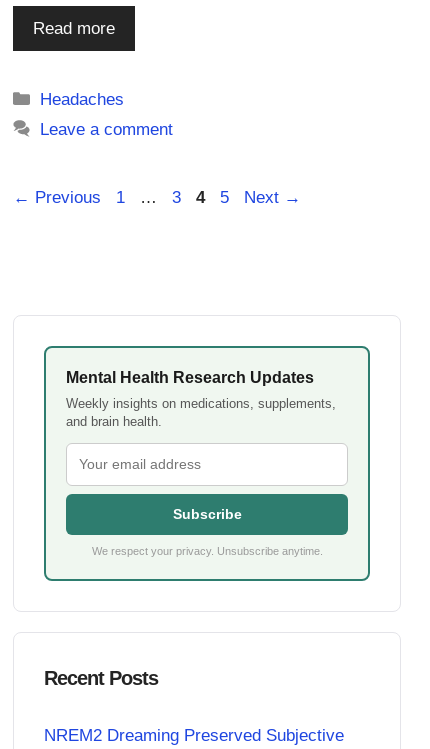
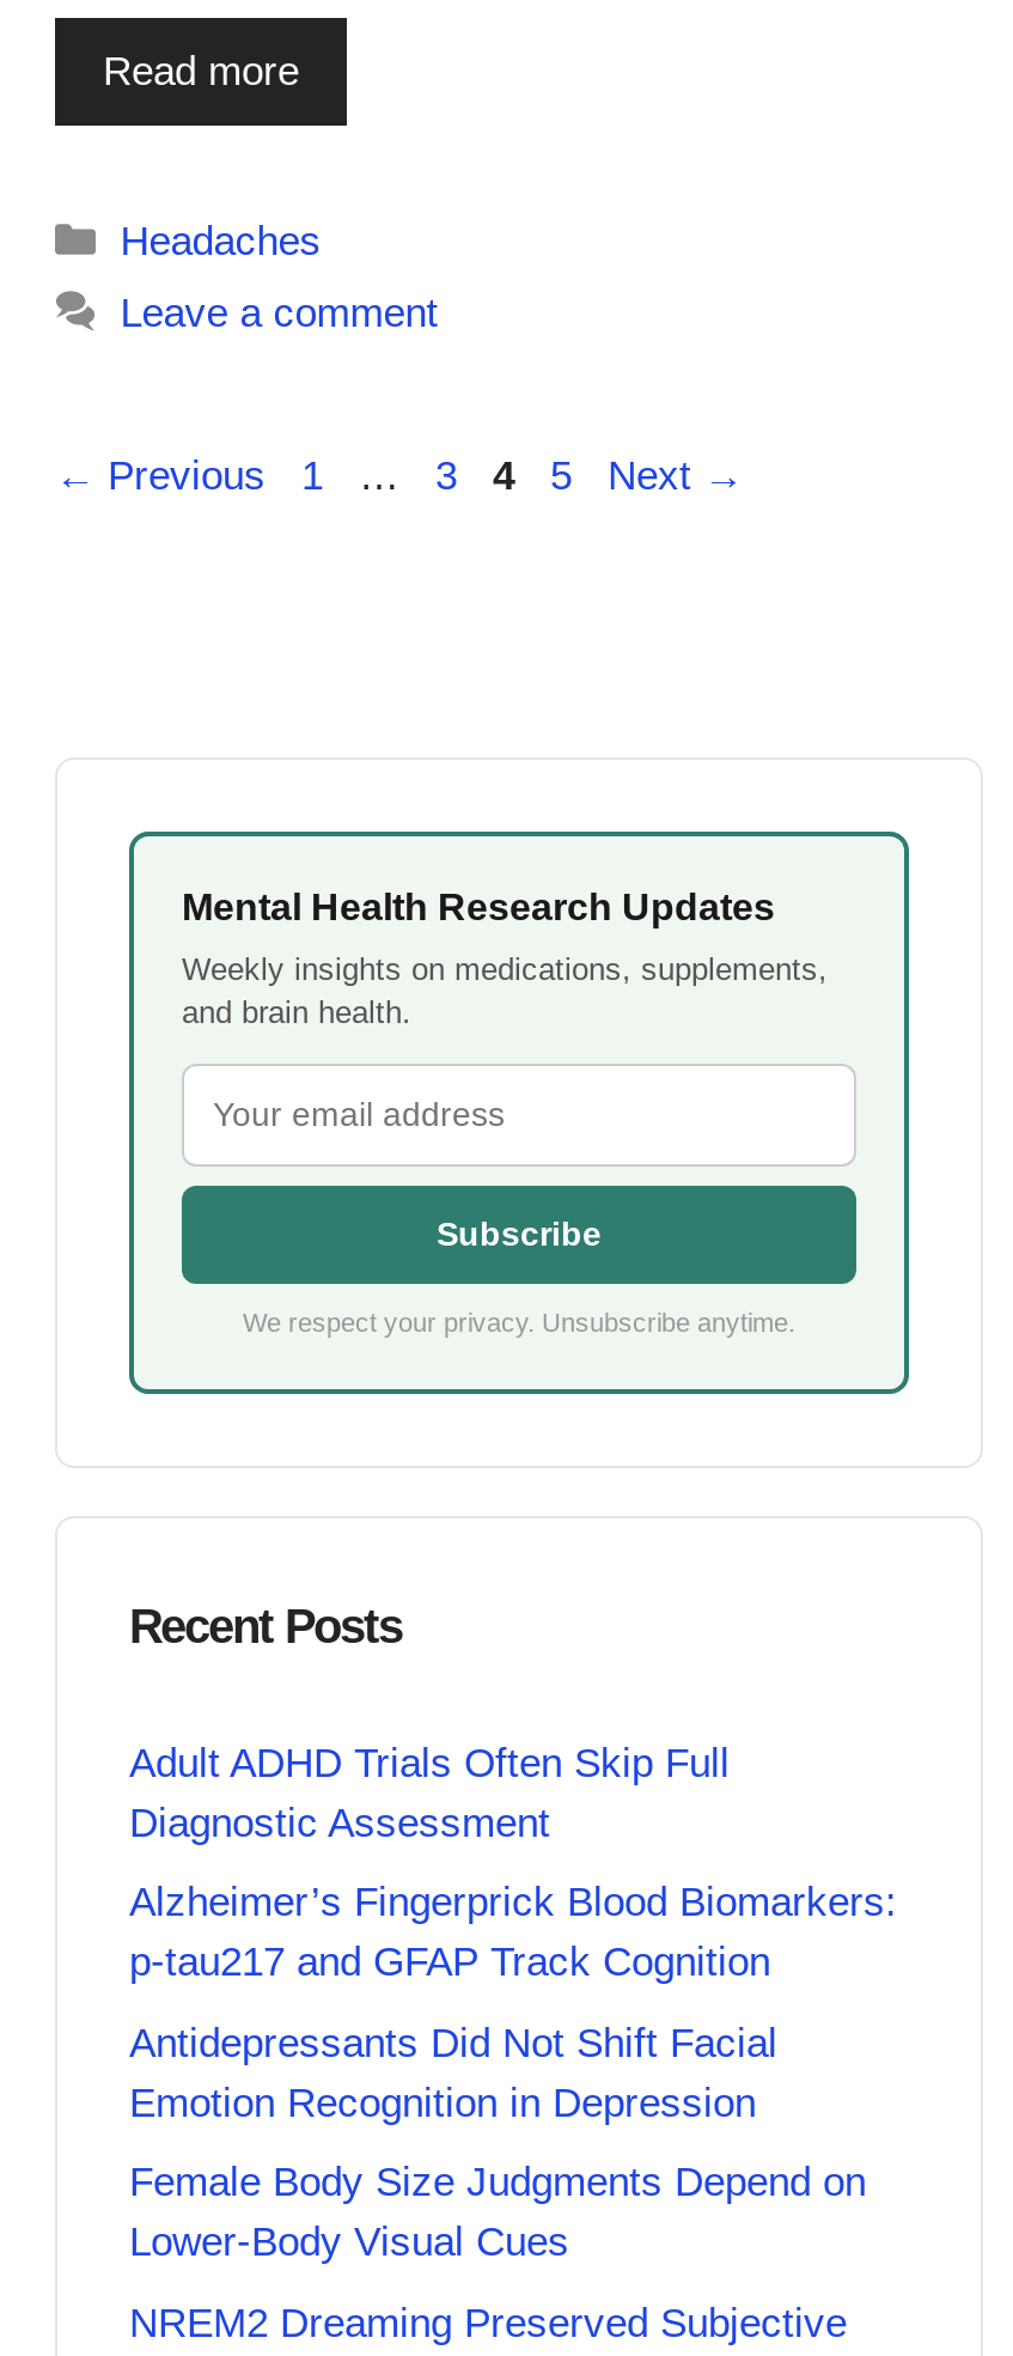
none -> [129,1741,897,2266] Adult ADHD Trials Often Skip Full | Diagnostic Assessment | Alzheimer’s Fingerprick Blood Biomarkers: | p-tau217 and GFAP Track Cognition | Antidepressants Did Not Shift Facial | Emotion Recognition in Depression | Female Body Size Judgments Depend on | Lower-Body Visual Cues

